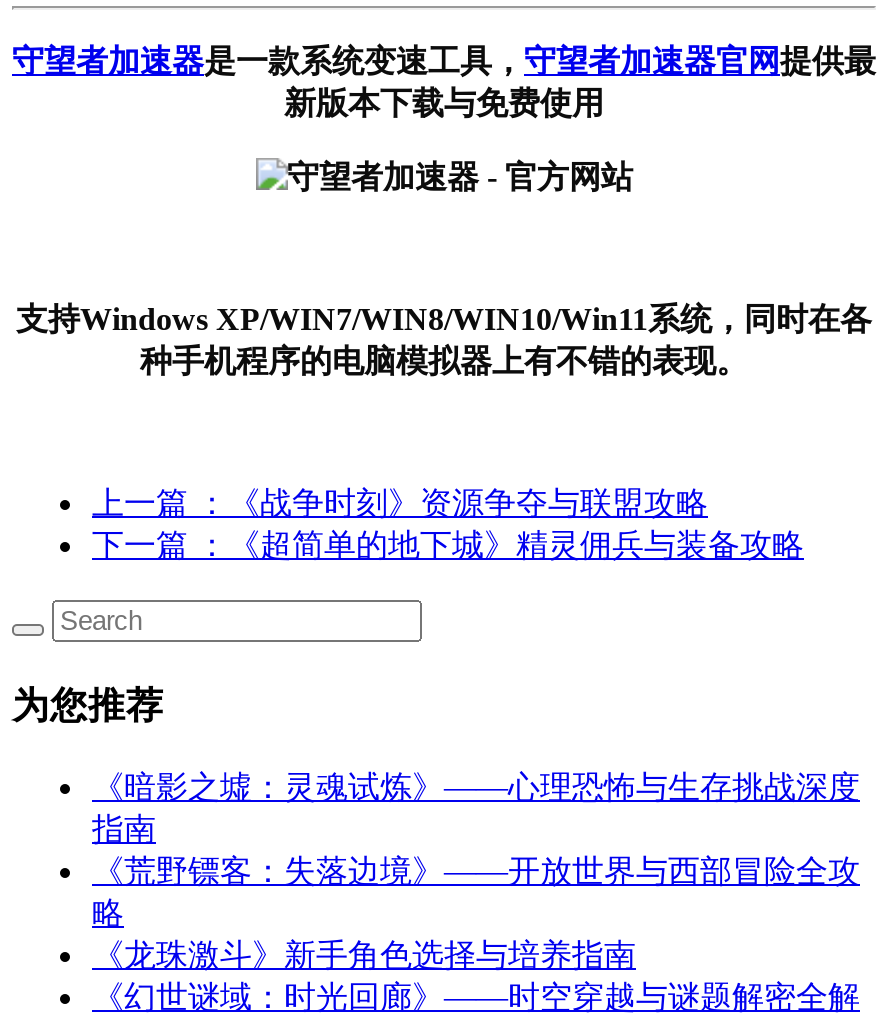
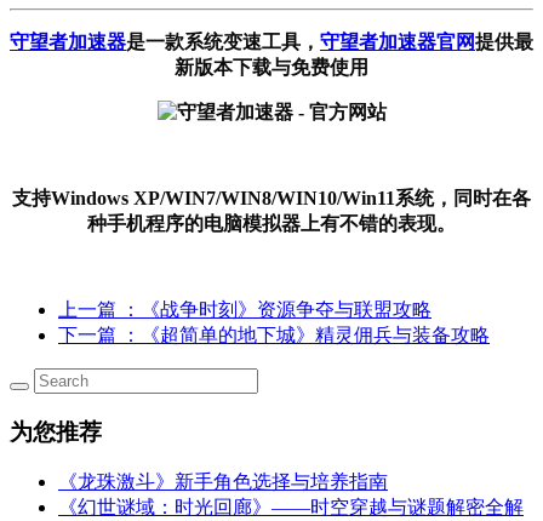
[92,770,860,930] 《暗影之墟：灵魂试炼》——心理恐怖与生存挑战深度 | 指南 | 《荒野镖客：失落边境》——开放世界与西部冒险全攻 | 略 -> none

